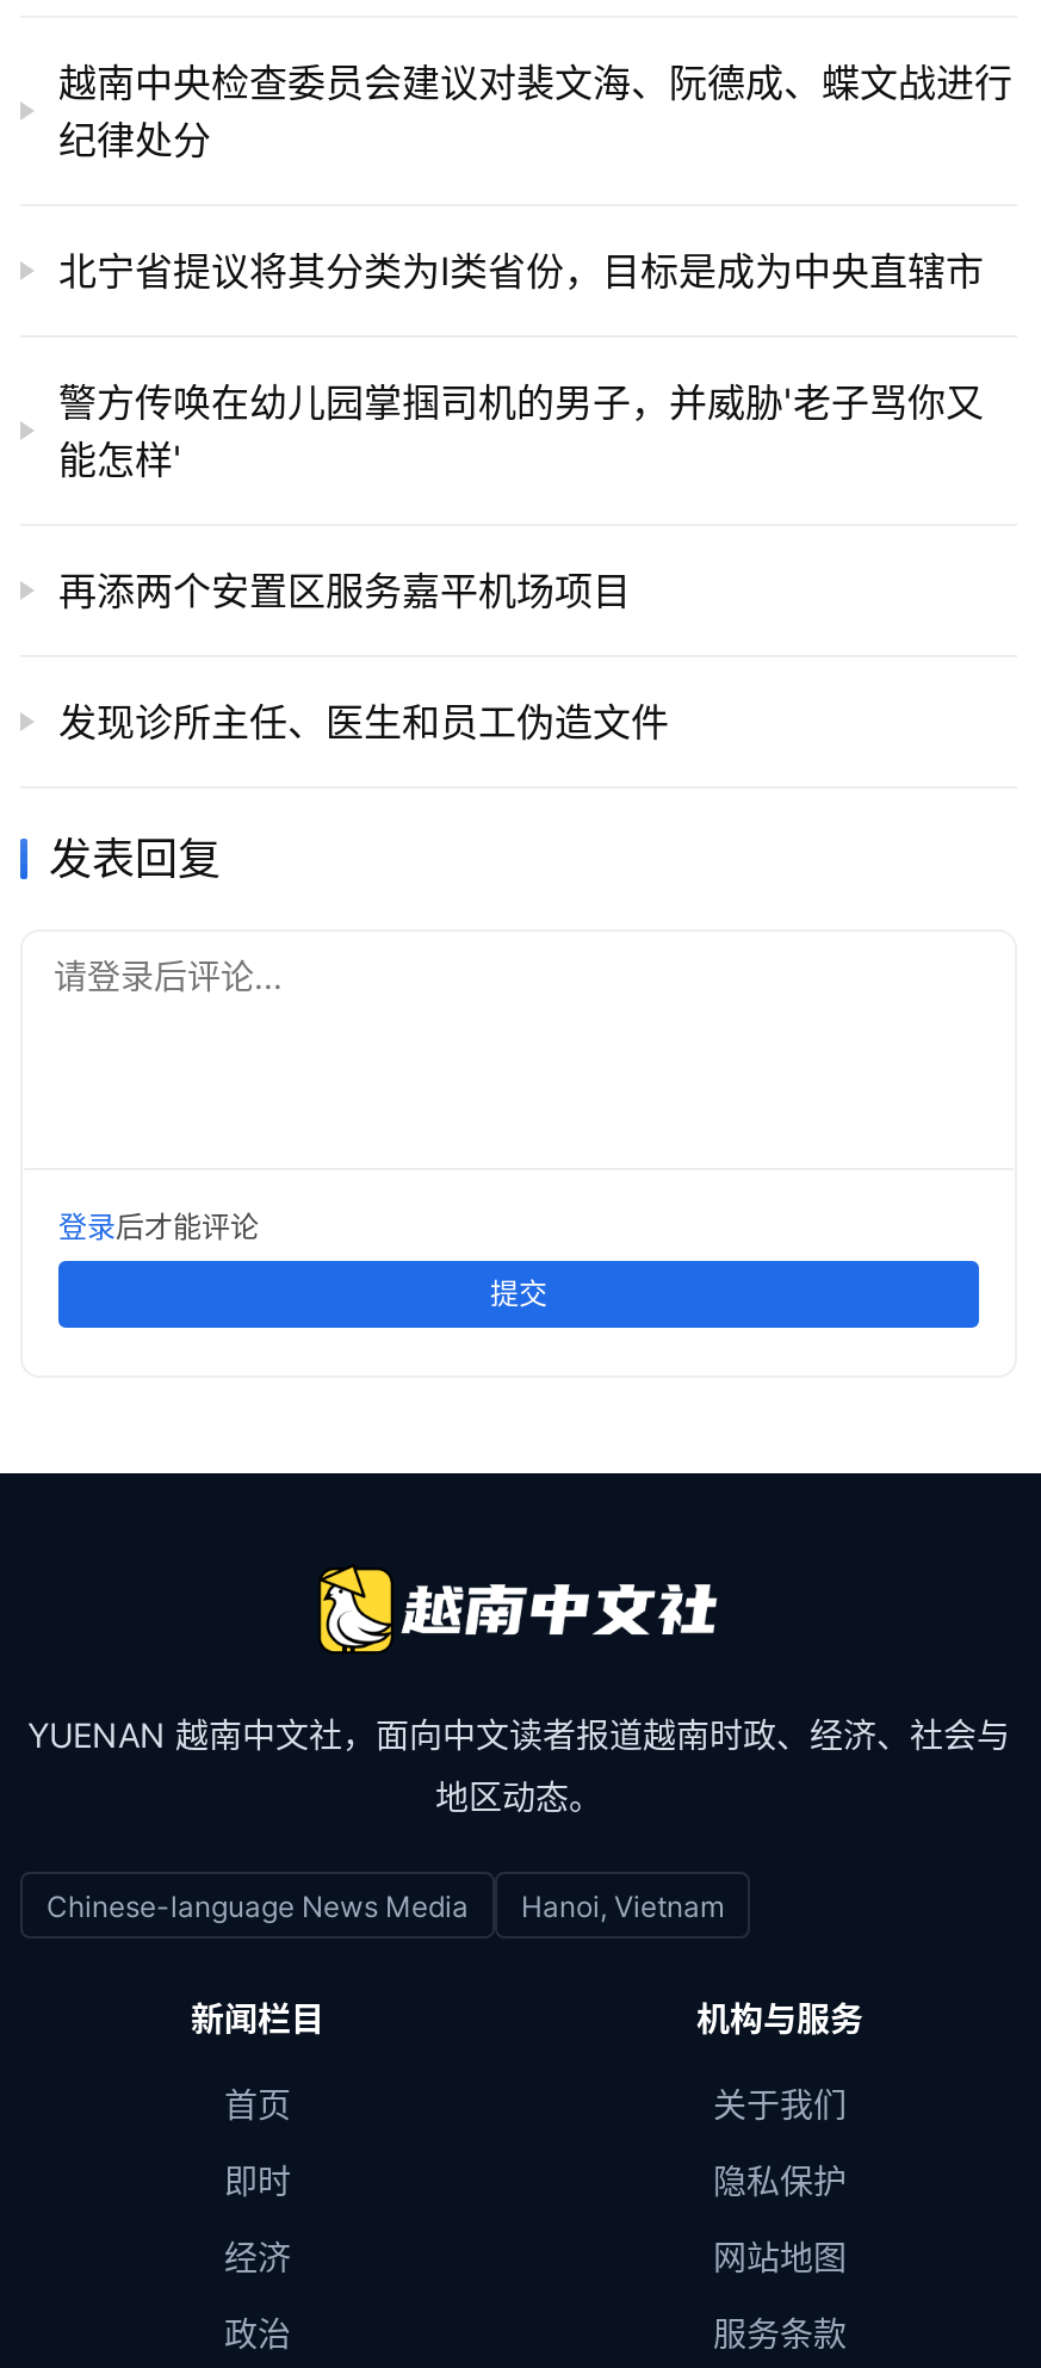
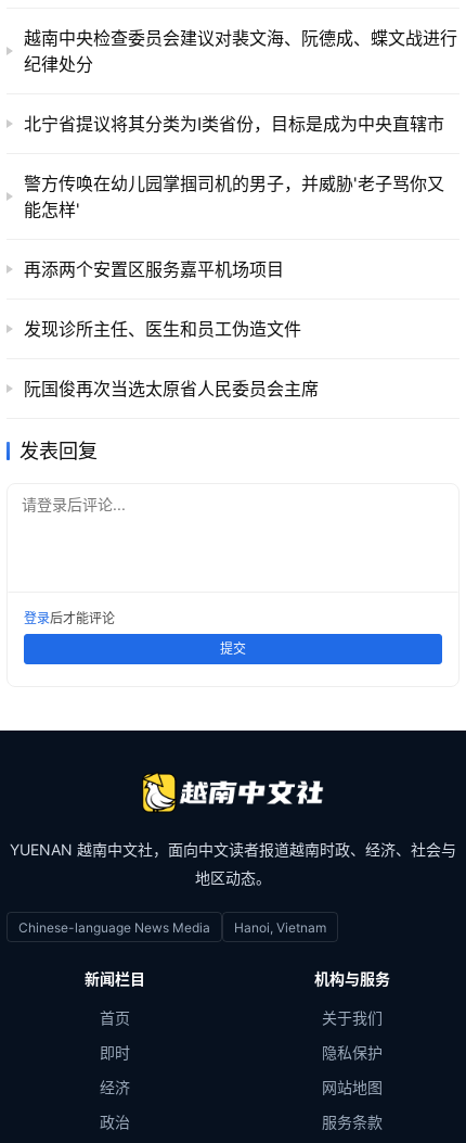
none -> [24,378,319,400] 阮国俊再次当选太原省人民委员会主席

